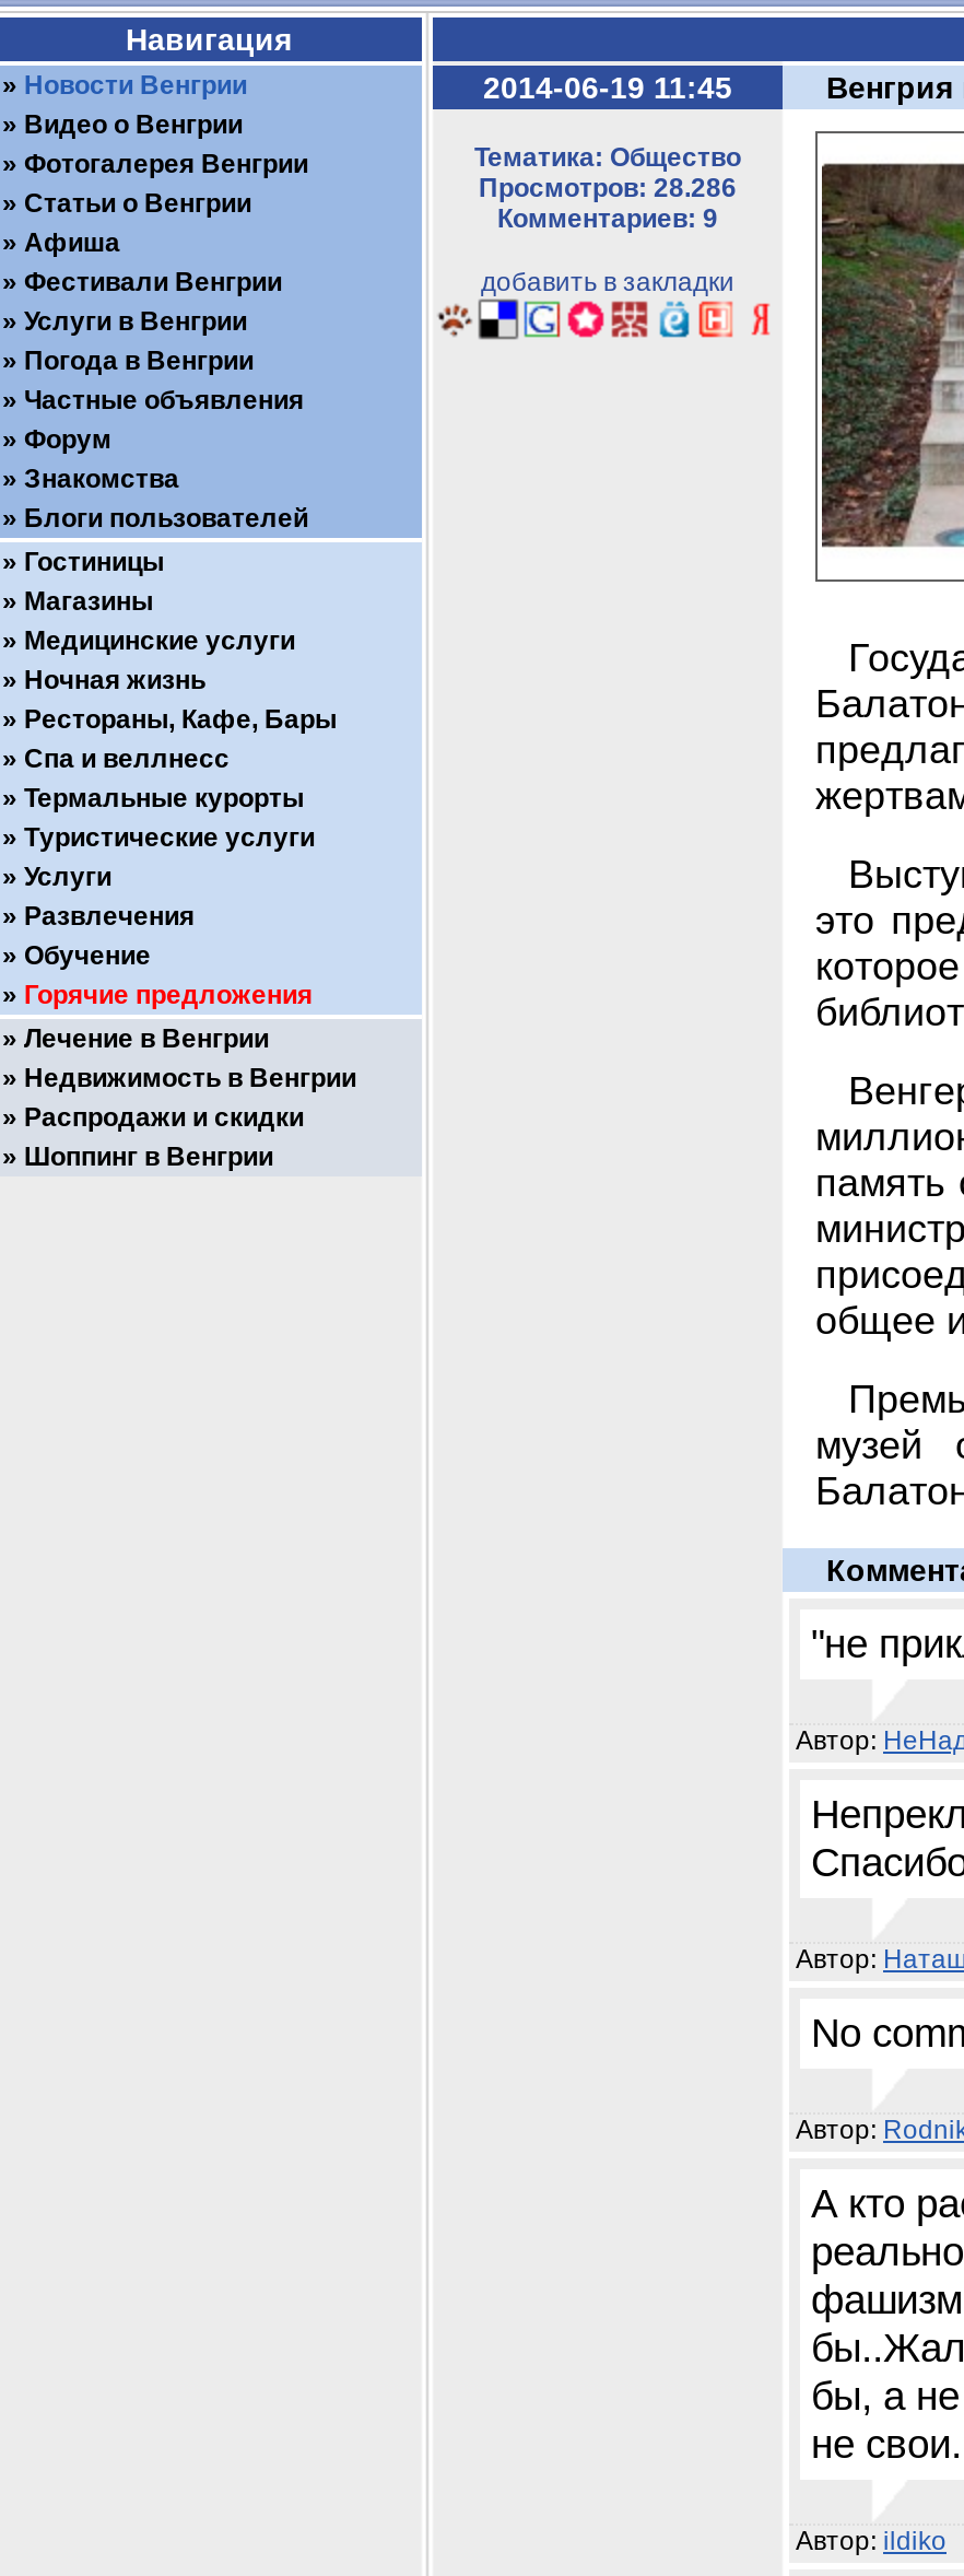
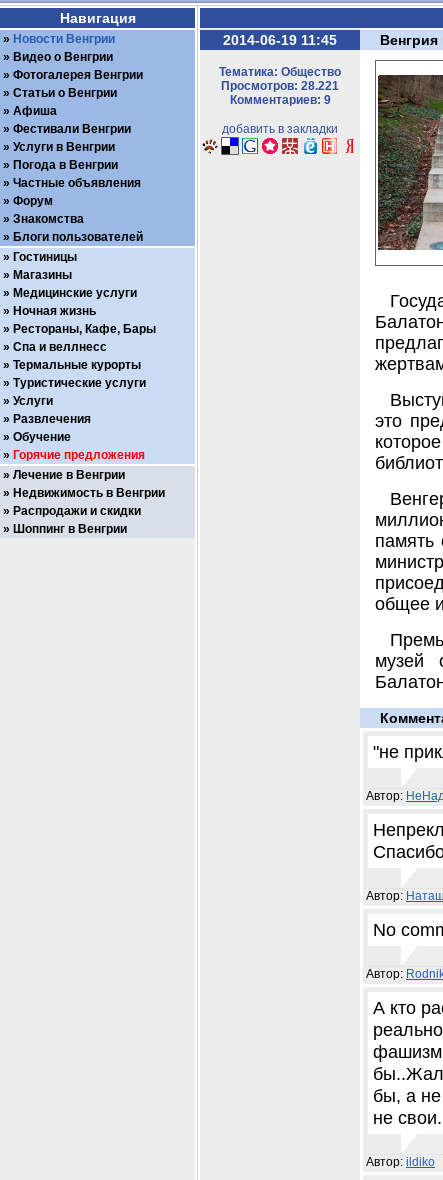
[479,173,737,203] Просмотров: 28.286 -> [221,79,339,93] Просмотров: 28.221

